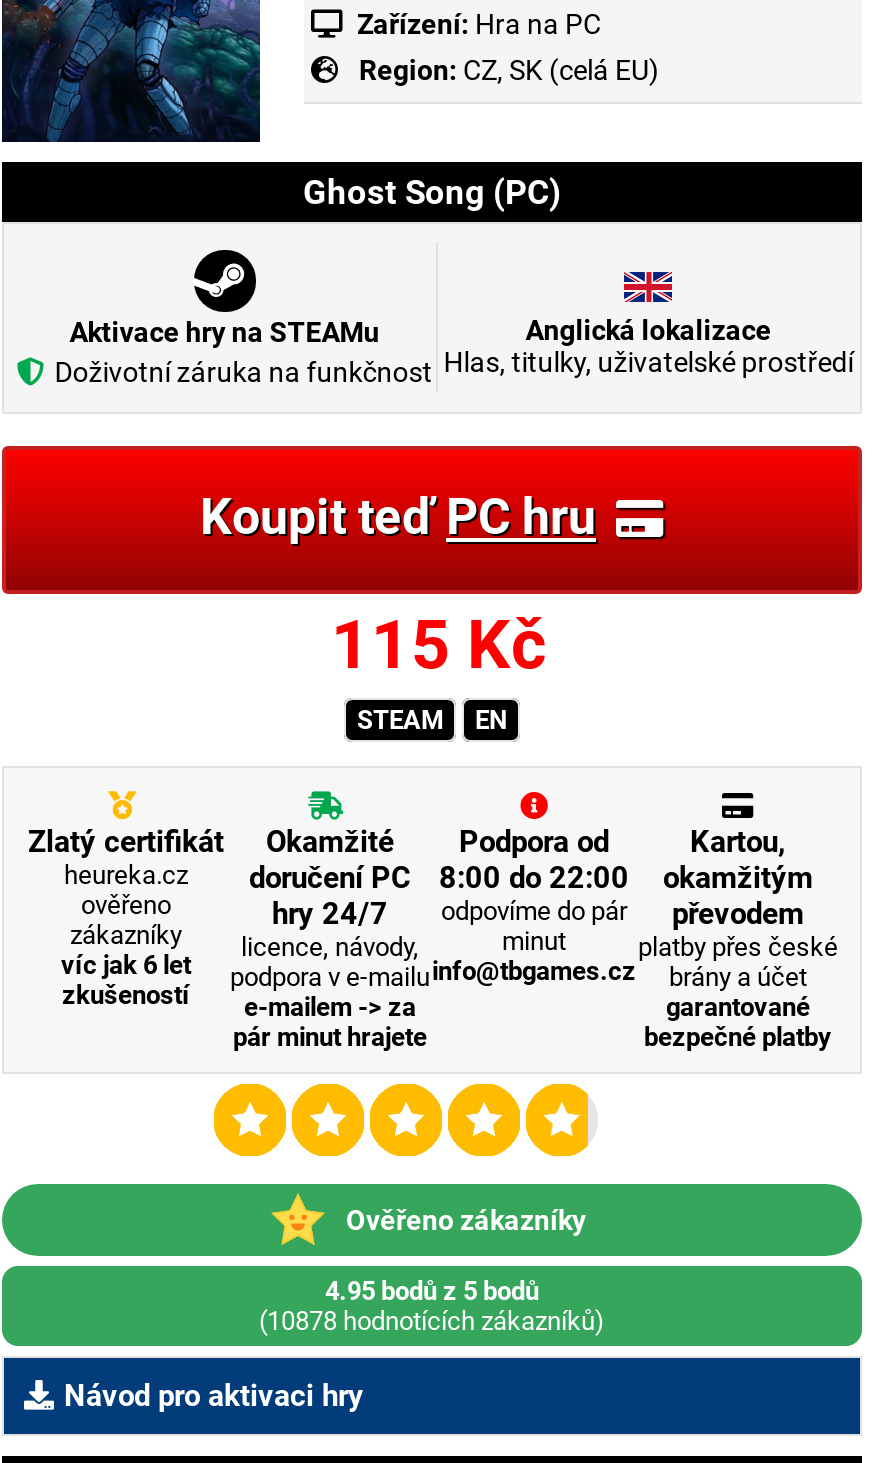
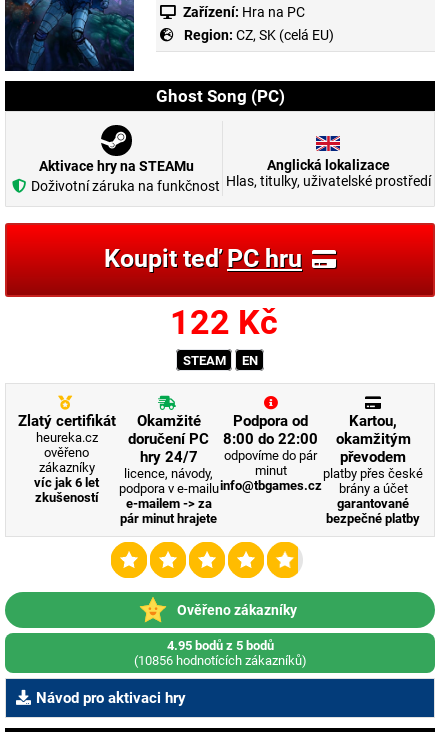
[331,603,547,683] 115 Kč -> [169,301,277,341] 122 Kč
[259,1305,605,1335] (10878 hodnotících zákazníků) -> [133,652,306,667] (10856 hodnotících zákazníků)

